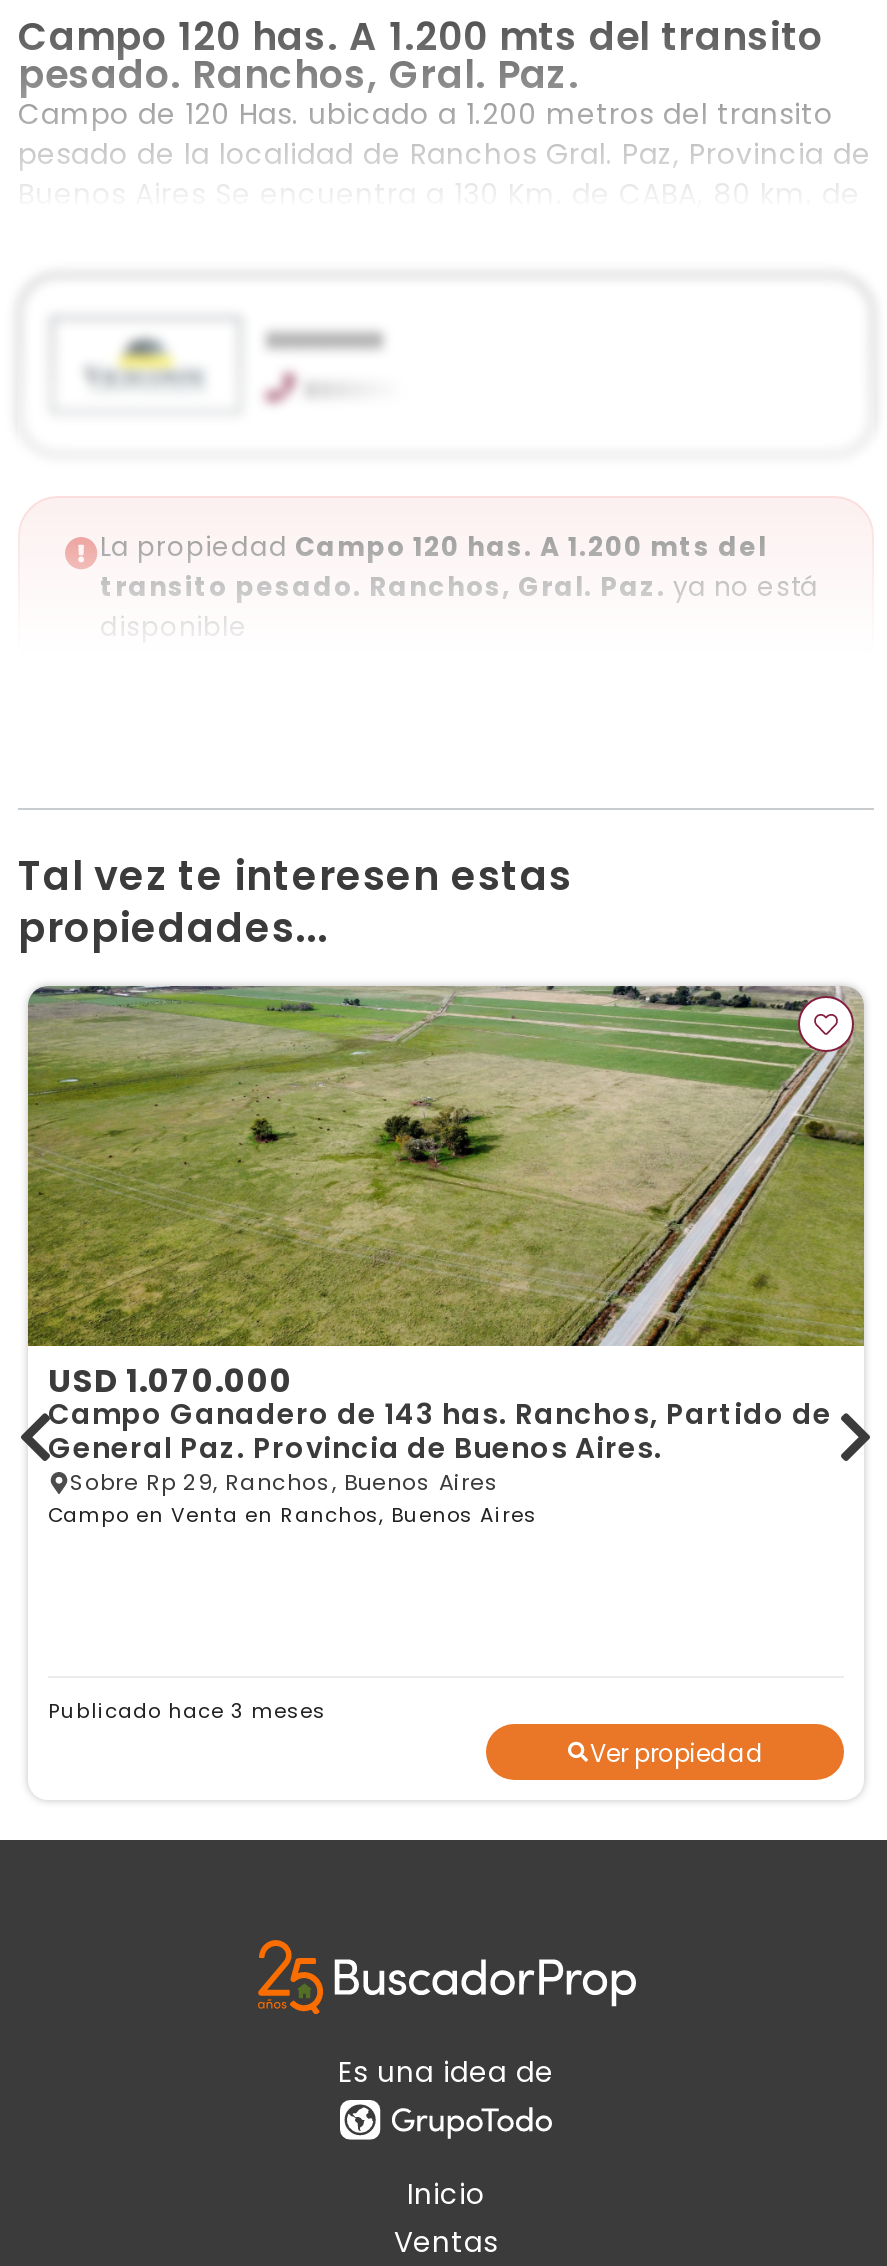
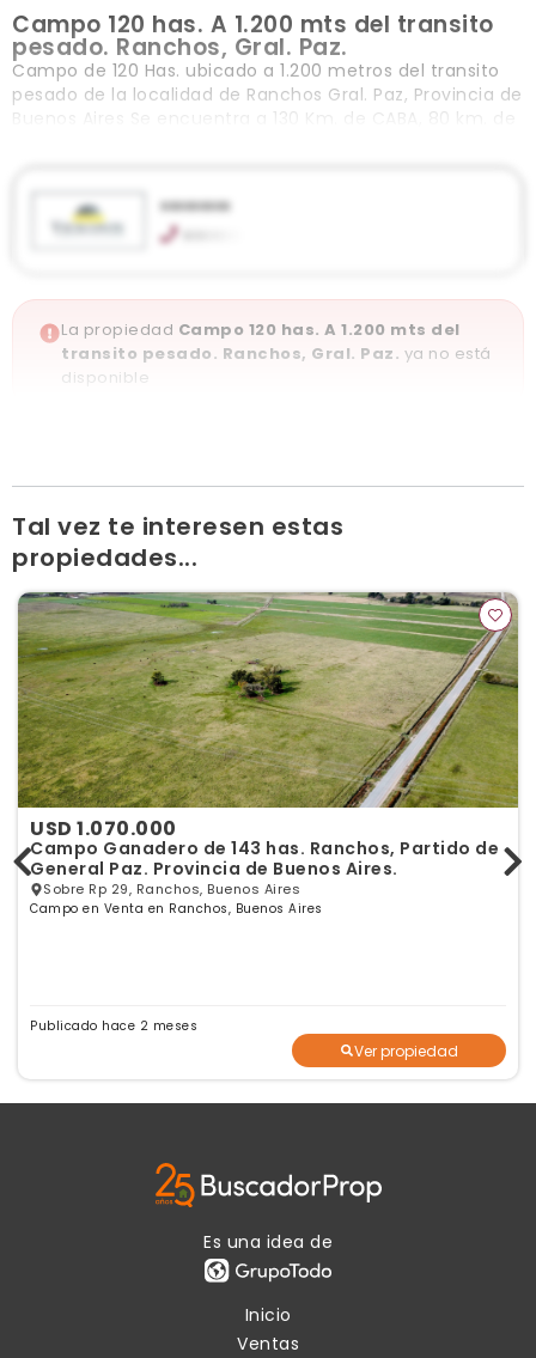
[48,1696,326,1726] Publicado hace 3 meses -> [30,1017,197,1035] Publicado hace 2 meses

